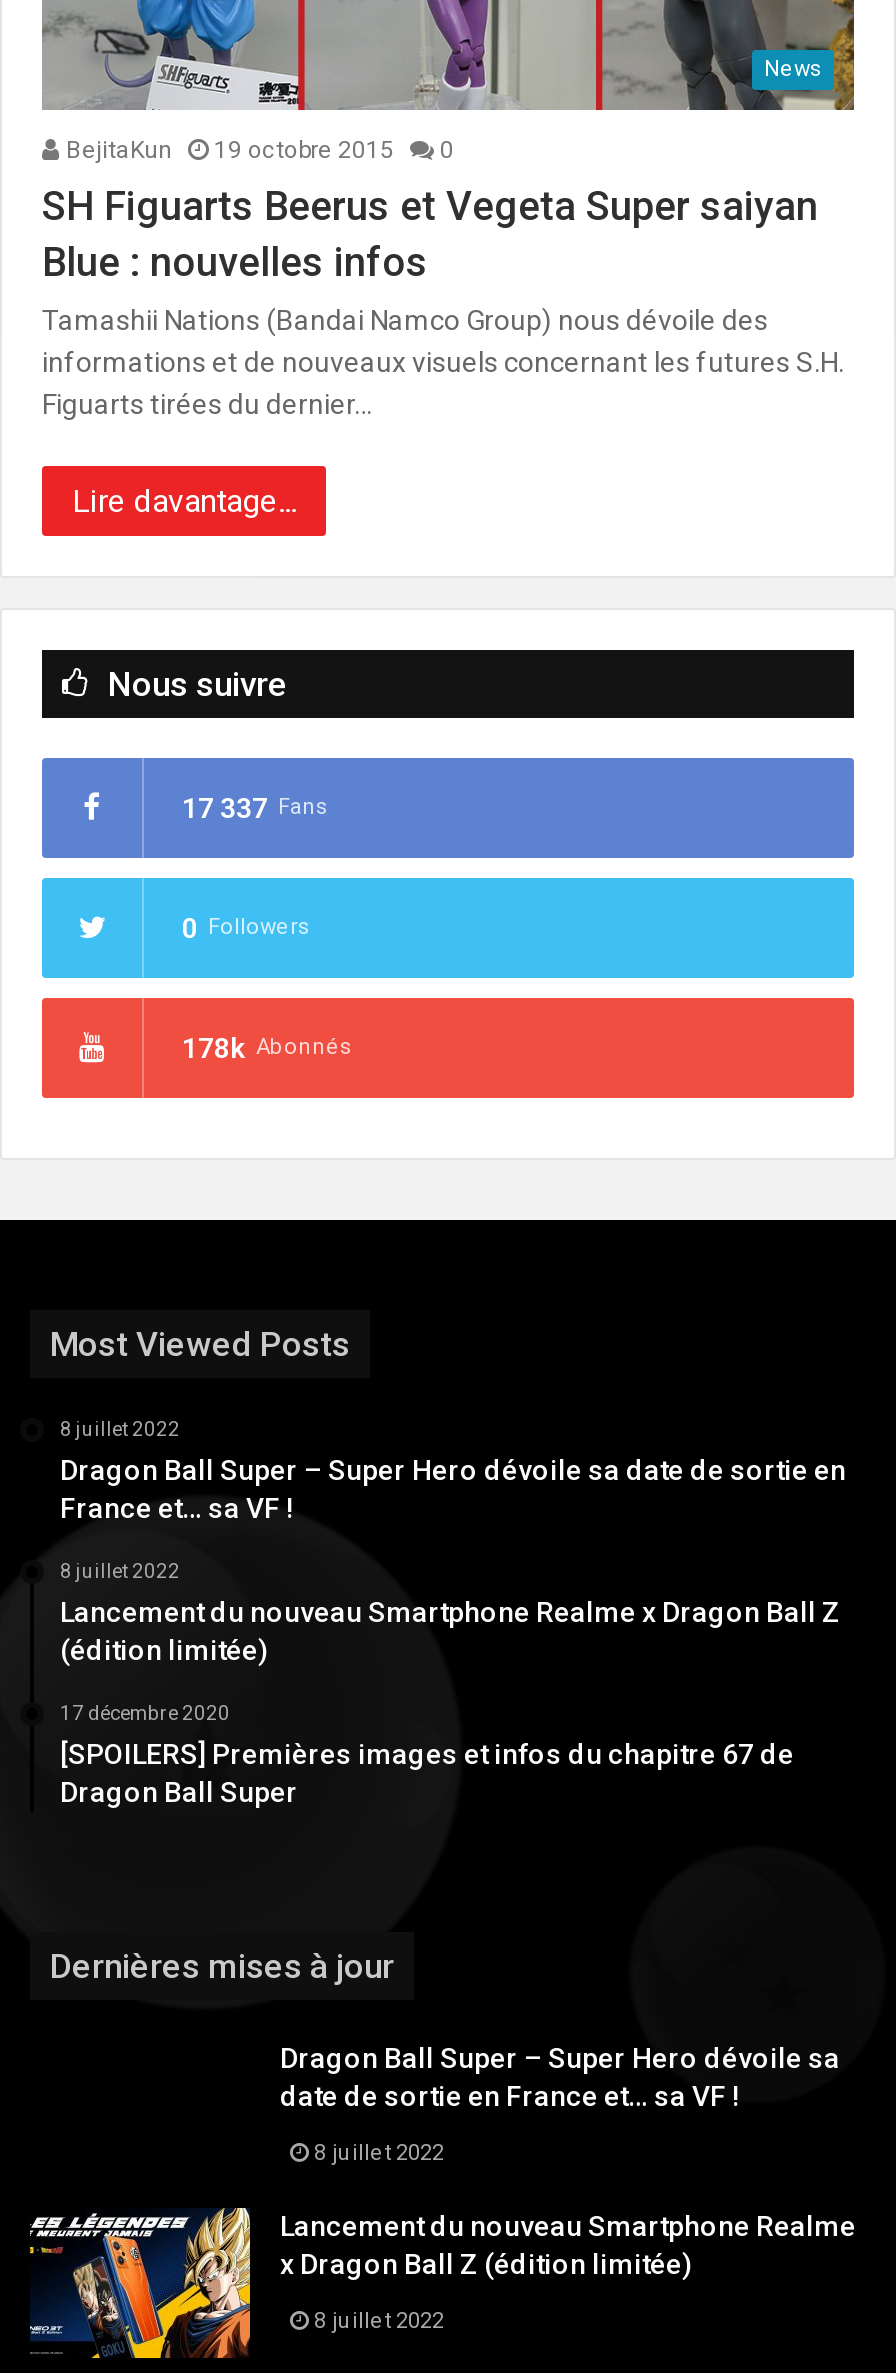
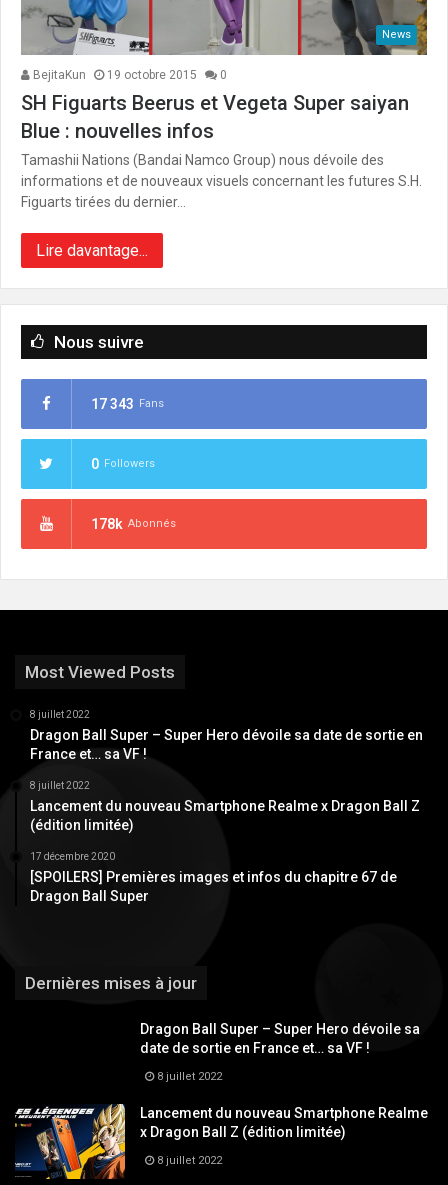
[182,792,328,824] 17 337 Fans -> [91,396,164,412] 17 343 Fans

